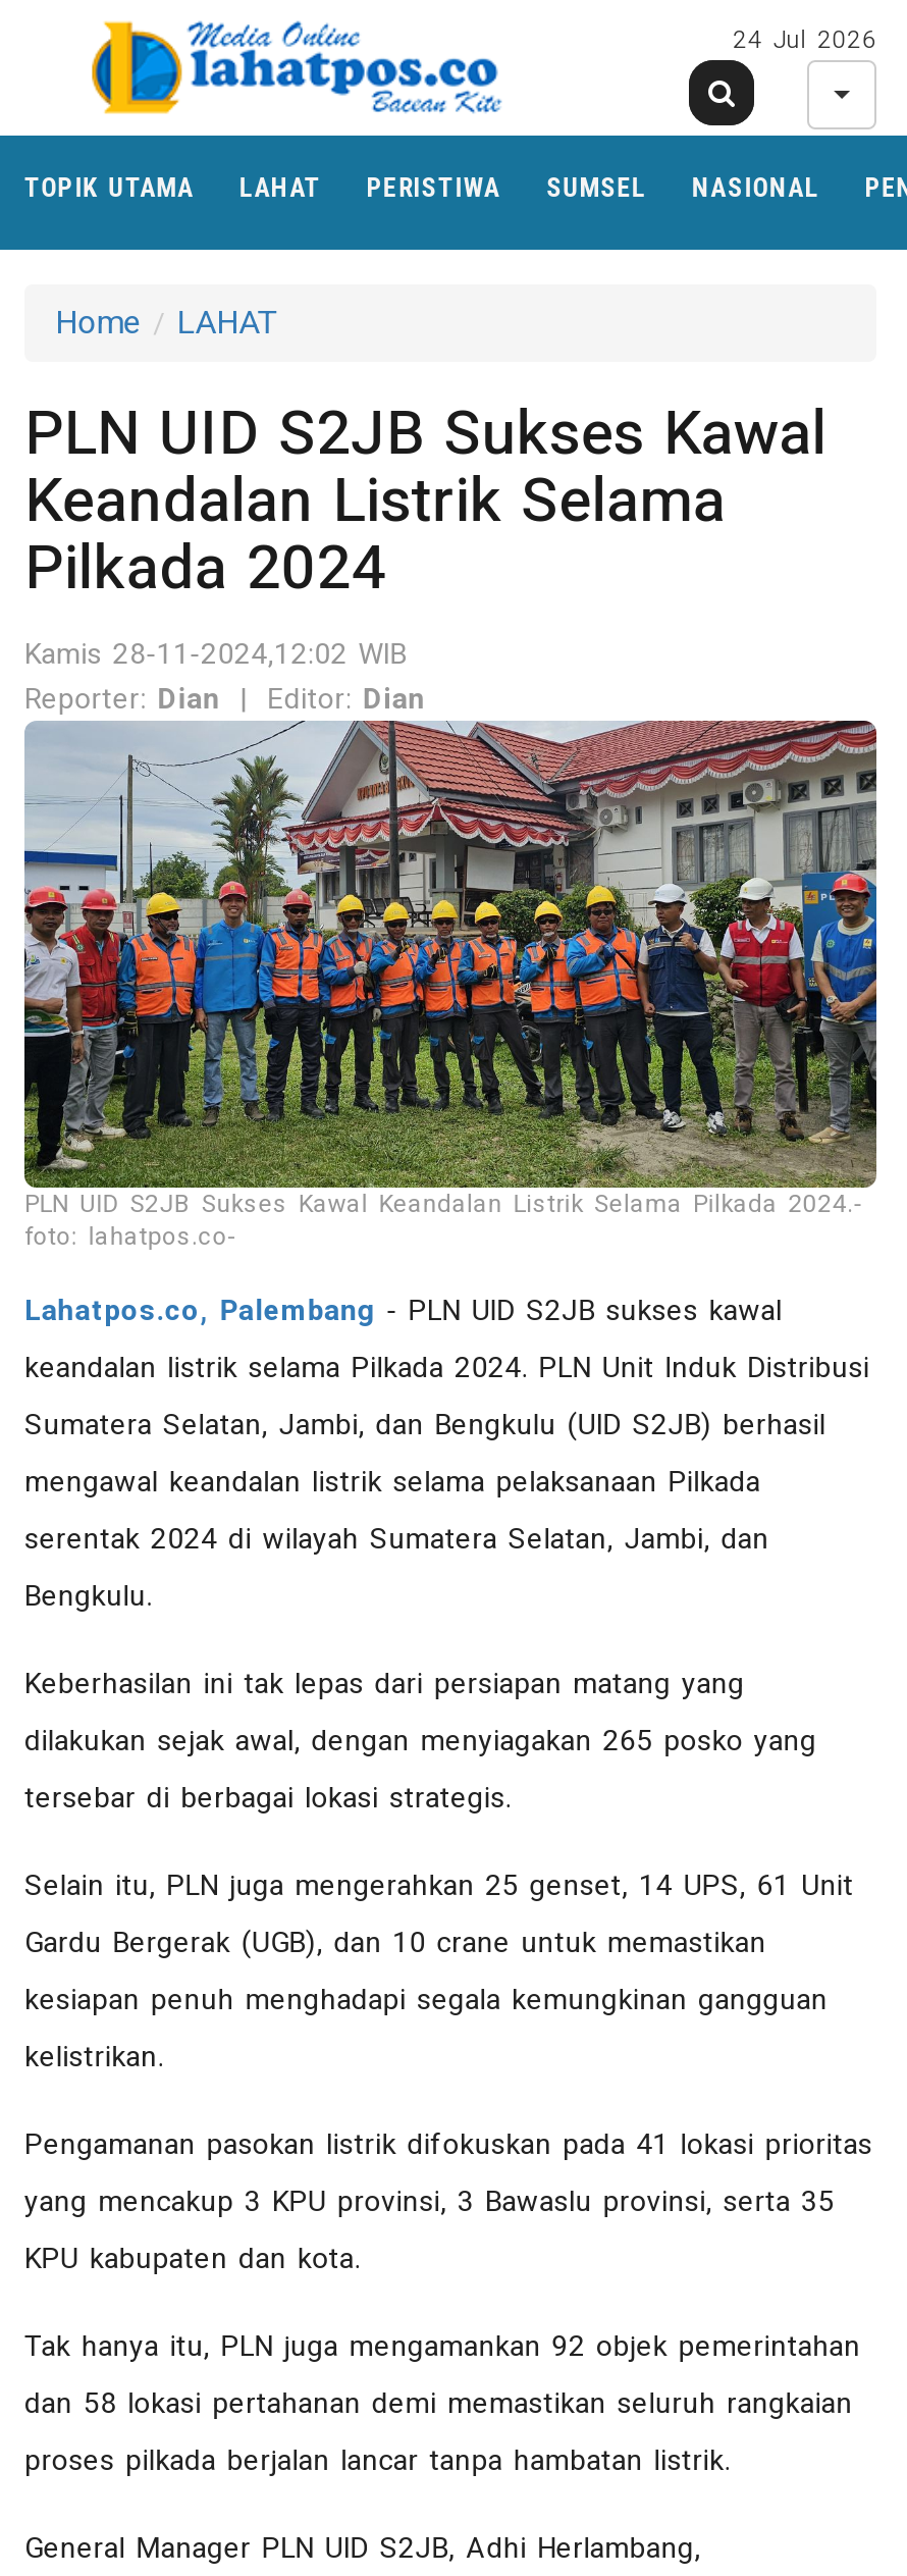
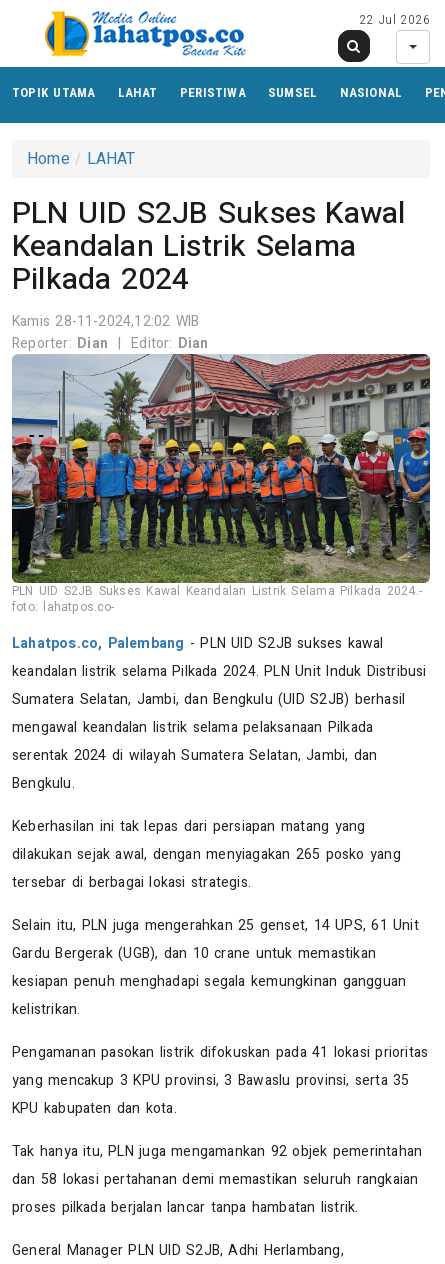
[733,23,876,58] 24 Jul 2026 -> [360,12,430,29] 22 Jul 2026

